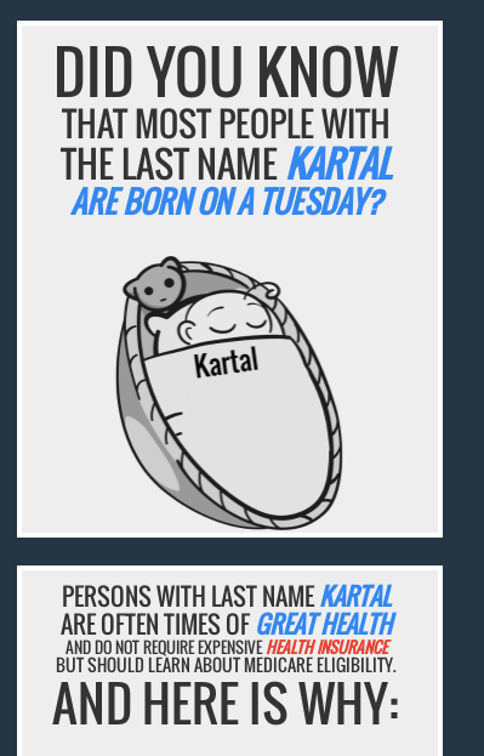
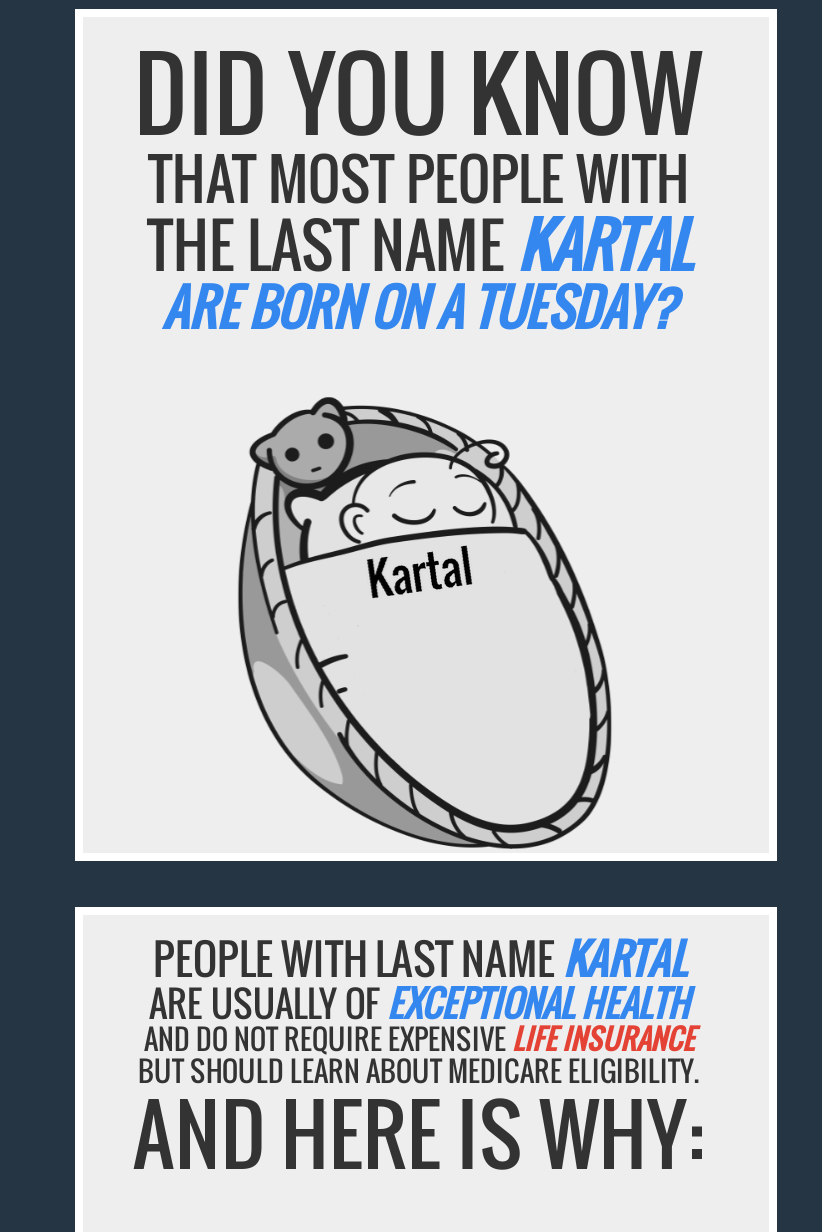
[60,578,391,659] PERSONS WITH LAST NAME KARTAL | ARE OFTEN TIMES OFGREAT HEALTH | AND DO NOT REQUIRE EXPENSIVEHEALTH INSURANCE -> [144,928,694,1060] PEOPLE WITH LAST NAME KARTAL | ARE USUALLY OFEXCEPTIONAL HEALTH | AND DO NOT REQUIRE EXPENSIVELIFE INSURANCE

